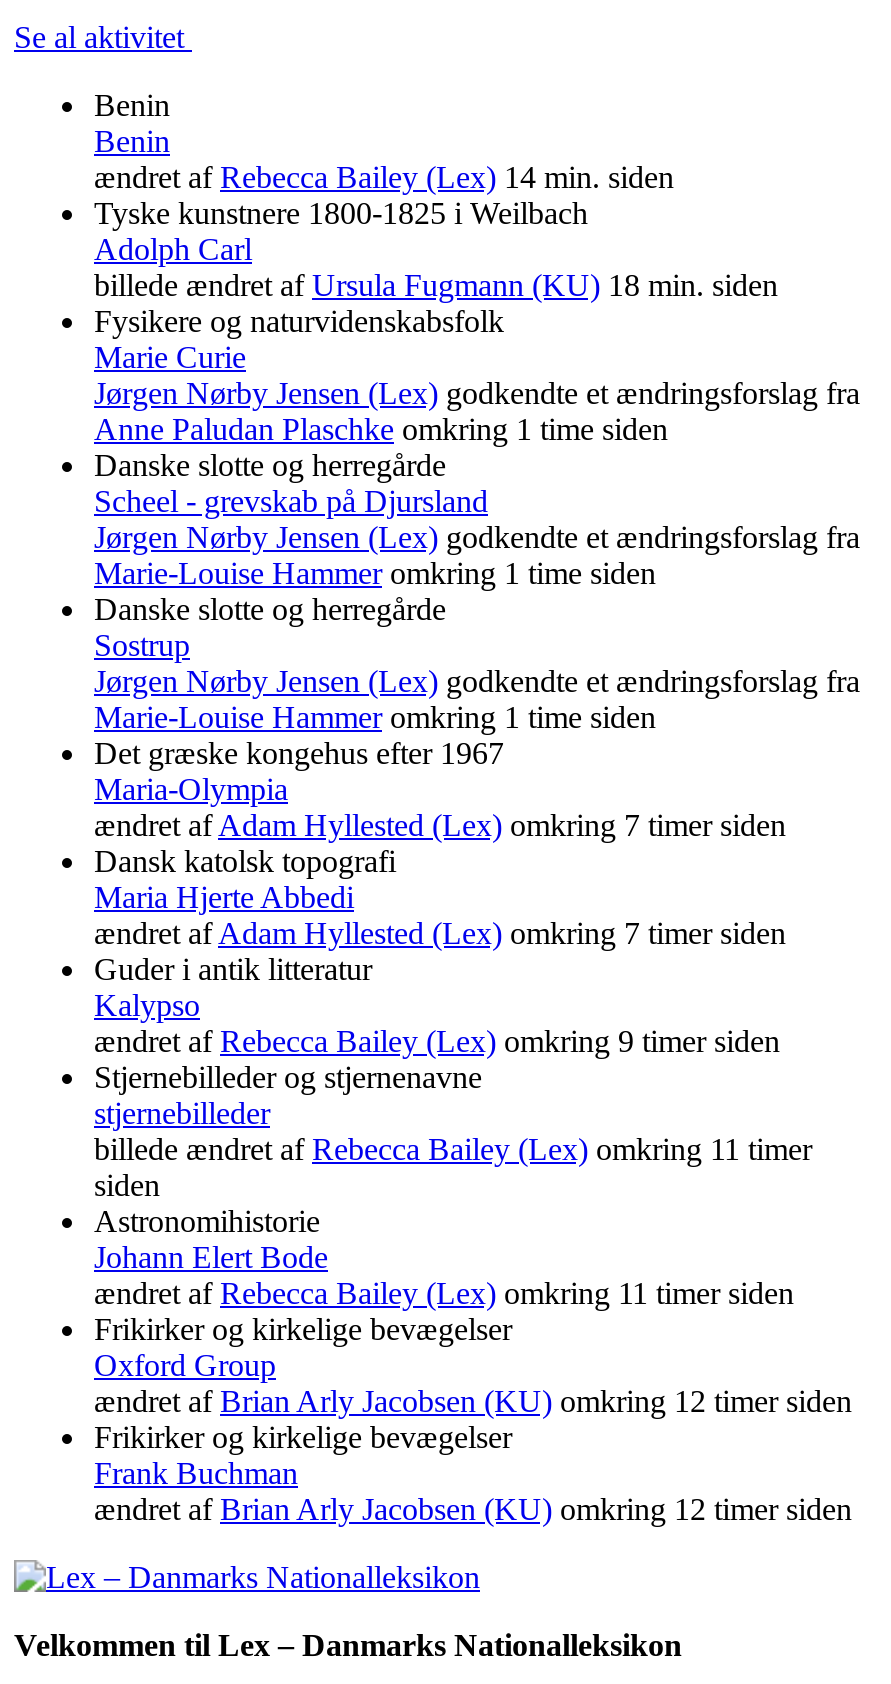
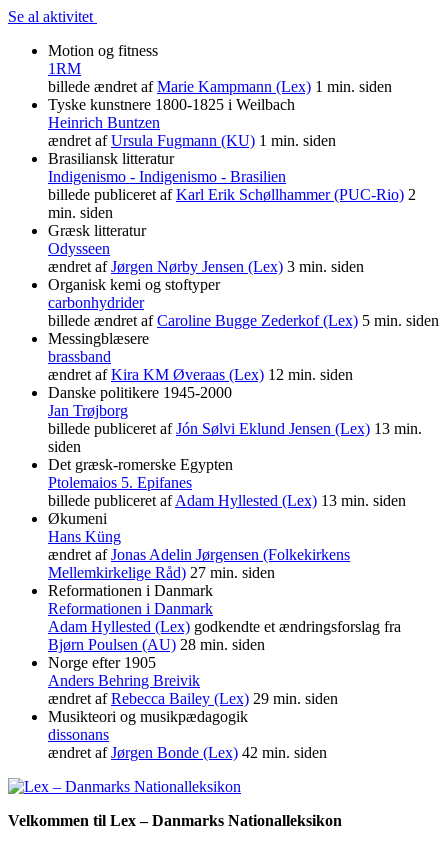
[94,88,674,194] Benin | Benin | ændret af Rebecca Bailey (Lex) 14 min. siden -> [48,42,392,95] Motion og fitness | 1RM | billede ændret af Marie Kampmann (Lex) 1 min. siden
[94,232,860,1166] Adolph Carl | billede ændret af Ursula Fugmann (KU) 18 min. siden | Fysikere og naturvidenskabsfolk | Marie Curie | Jørgen Nørby Jensen (Lex) godkendte et ændringsforslag fra | Anne Paludan Plaschke omkring 1 time siden | Danske slotte og herregårde | Scheel - grevskab på Djursland | Jørgen Nørby Jensen (Lex) godkendte et ændringsforslag fra | Marie-Louise Hammer omkring 1 time siden | Danske slotte og herregårde | Sostrup | Jørgen Nørby Jensen (Lex) godkendte et ændringsforslag fra | Marie-Louise Hammer omkring 1 time siden | Det græske kongehus efter 1967 | Maria-Olympia | ændret af Adam Hyllested (Lex) omkring 7 timer siden | Dansk katolsk topografi | Maria Hjerte Abbedi | ændret af Adam Hyllested (Lex) omkring 7 timer siden | Guder i antik litteratur | Kalypso | ændret af Rebecca Bailey (Lex) omkring 9 timer siden | Stjernebilleder og stjernenavne | stjernebilleder | billede ændret af Rebecca Bailey (Lex) omkring 11 timer -> [48,114,439,437] Heinrich Buntzen | ændret af Ursula Fugmann (KU) 1 min. siden | Brasiliansk litteratur | Indigenismo - Indigenismo - Brasilien | billede publiceret af Karl Erik Schøllhammer (PUC-Rio) 2 | min. siden | Græsk litteratur | Odysseen | ændret af Jørgen Nørby Jensen (Lex) 3 min. siden | Organisk kemi og stoftyper | carbonhydrider | billede ændret af Caroline Bugge Zederkof (Lex) 5 min. siden | Messingblæsere | brassband | ændret af Kira KM Øveraas (Lex) 12 min. siden | Danske politikere 1945-2000 | Jan Trøjborg | billede publiceret af Jón Sølvi Eklund Jensen (Lex) 13 min.
moved [94,1168,160,1202] -> [48,438,81,455]: siden
[94,1204,852,1526] Astronomihistorie | Johann Elert Bode | ændret af Rebecca Bailey (Lex) omkring 11 timer siden | Frikirker og kirkelige bevægelser | Oxford Group | ændret af Brian Arly Jacobsen (KU) omkring 12 timer siden | Frikirker og kirkelige bevægelser | Frank Buchman | ændret af Brian Arly Jacobsen (KU) omkring 12 timer siden -> [48,456,406,761] Det græsk-romerske Egypten | Ptolemaios 5. Epifanes | billede publiceret af Adam Hyllested (Lex) 13 min. siden | Økumeni | Hans Küng | ændret af Jonas Adelin Jørgensen (Folkekirkens | Mellemkirkelige Råd) 27 min. siden | Reformationen i Danmark | Reformationen i Danmark | Adam Hyllested (Lex) godkendte et ændringsforslag fra | Bjørn Poulsen (AU) 28 min. siden | Norge efter 1905 | Anders Behring Breivik | ændret af Rebecca Bailey (Lex) 29 min. siden | Musikteori og musikpædagogik | dissonans | ændret af Jørgen Bonde (Lex) 42 min. siden

